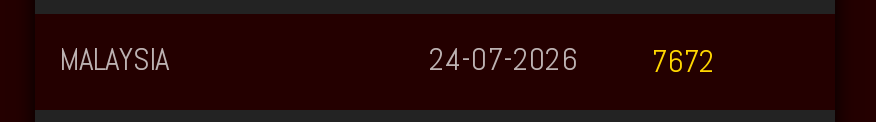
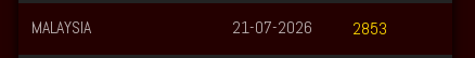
[429,41,577,81] 24-07-2026 -> [232,18,312,39] 21-07-2026
[651,42,715,82] 7672 -> [352,18,387,40] 2853

